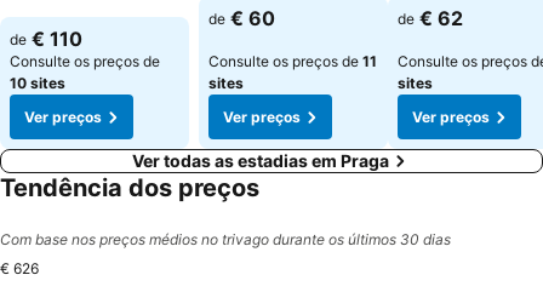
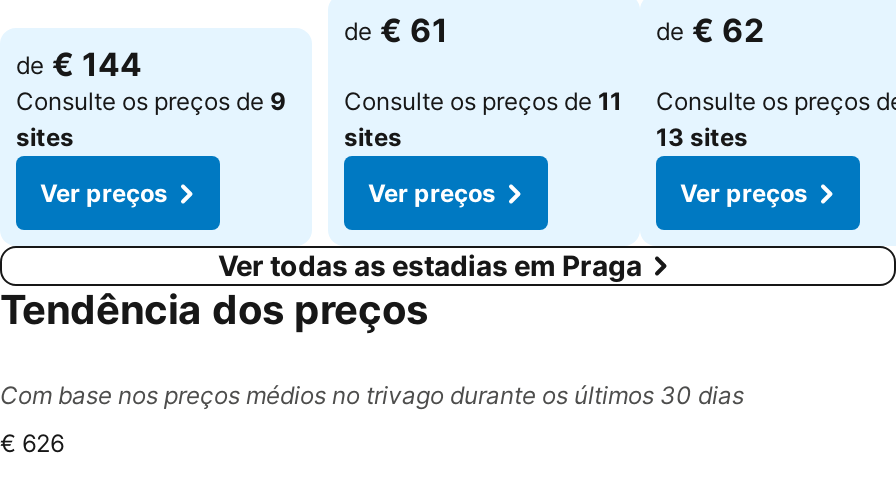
[208,6,275,30] de € 60 -> [344,10,448,50] de € 61
[10,27,160,92] de € 110 | Consulte os preços de | 10 sites -> [16,44,286,152] de € 144 | Consulte os preços de 9 | sites
[398,74,433,92] sites -> [656,122,748,152] 13 sites

